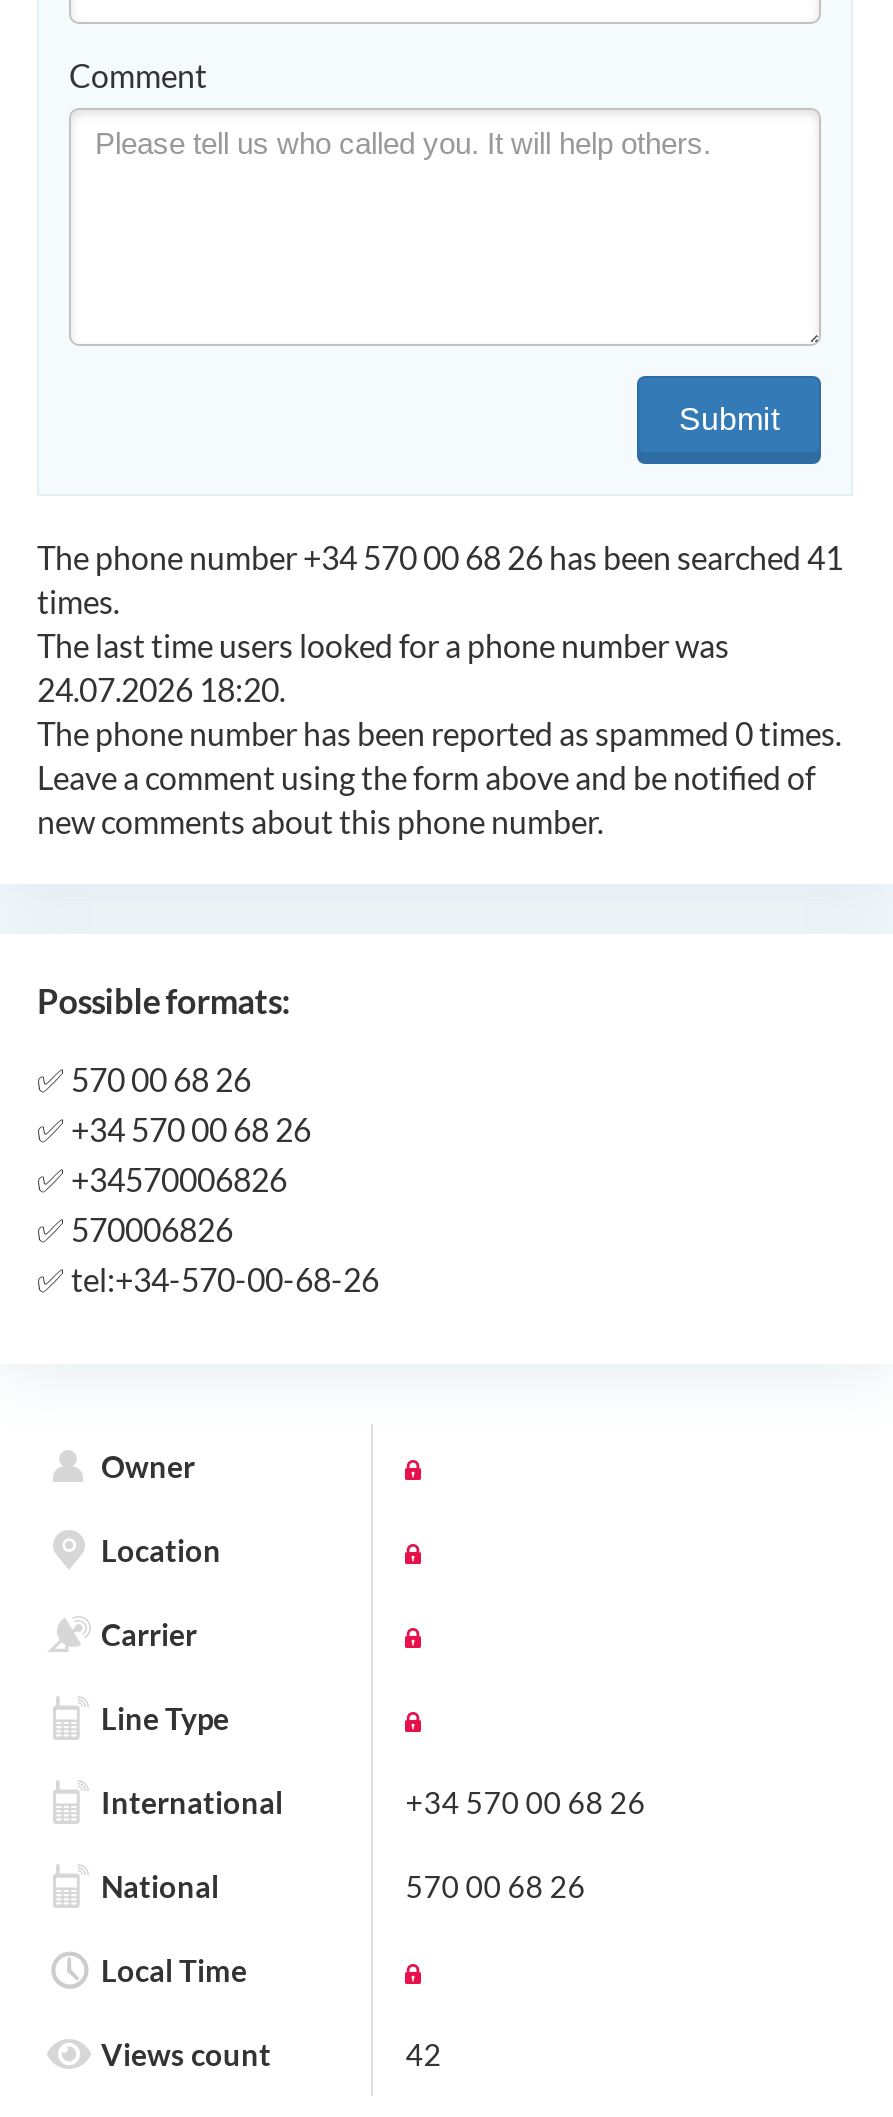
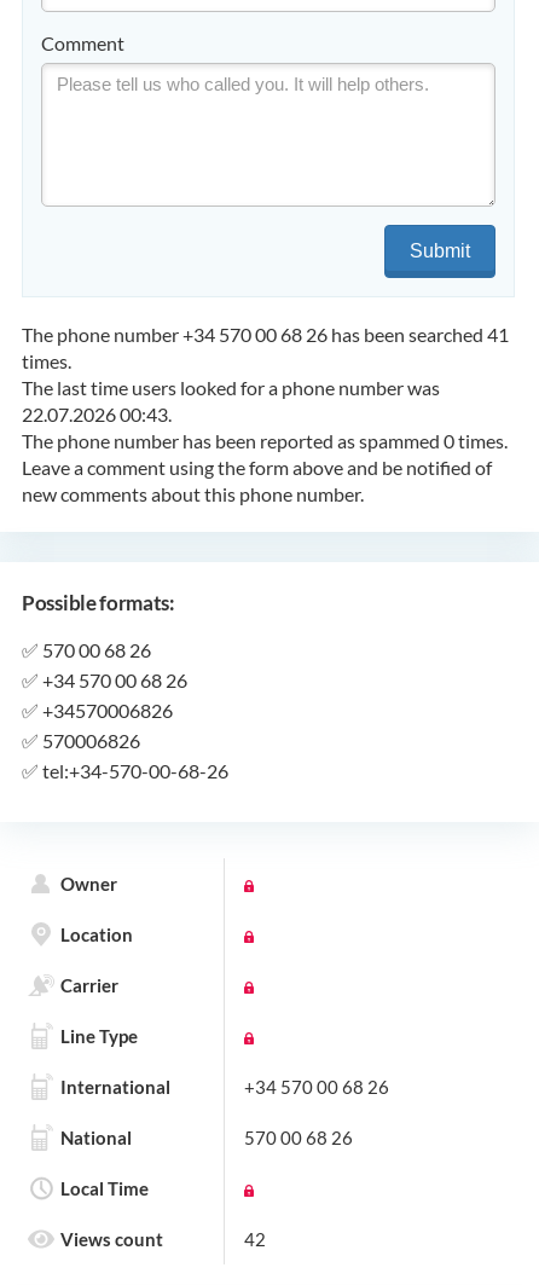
[37,669,285,707] 24.07.2026 18:20. -> [22,402,172,425] 22.07.2026 00:43.

